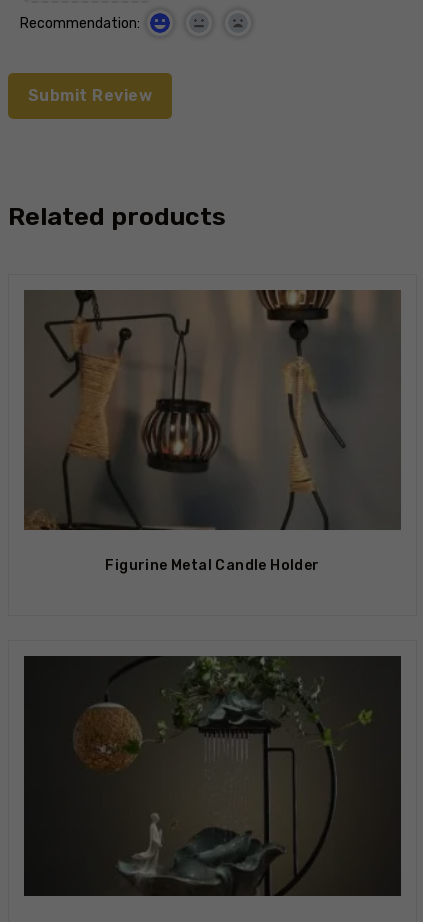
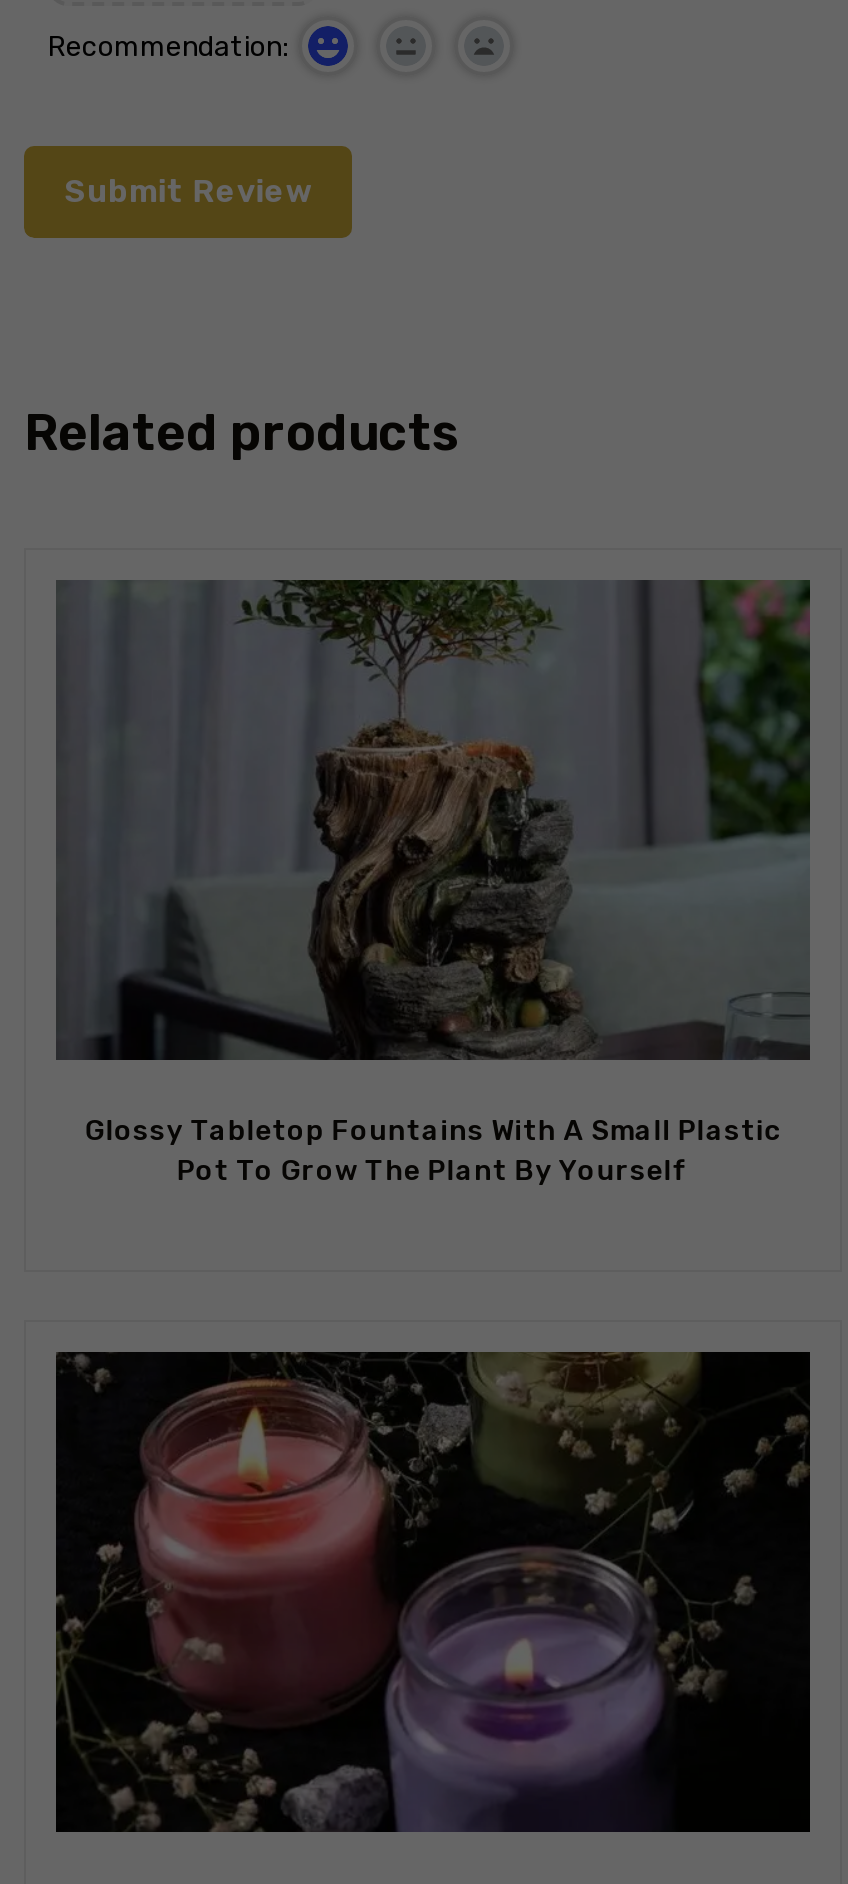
[24,290,401,574] [image] | Figurine Metal Candle Holder -> [56,578,810,1188] [image] | Glossy Tabletop Fountains With A Small Plastic | Pot To Grow The Plant By Yourself
[25,655,401,897] [image] -> [56,1352,808,1834] [image]

